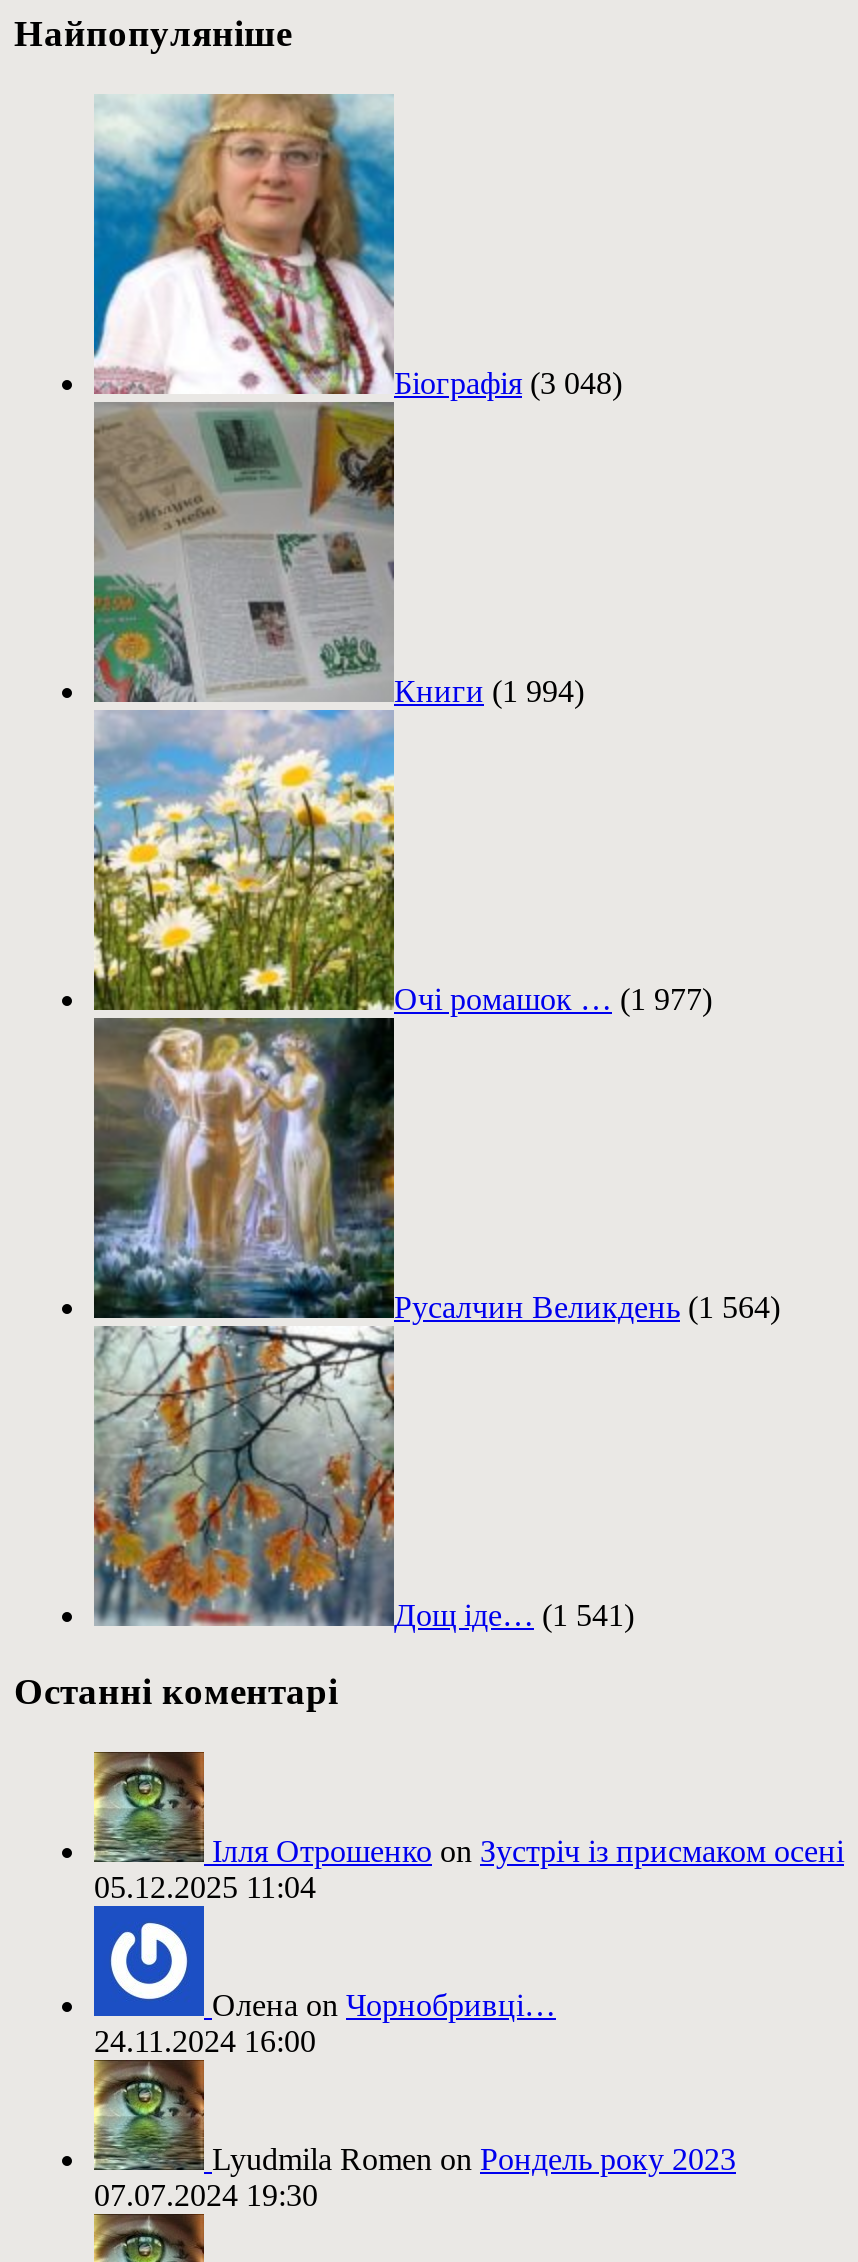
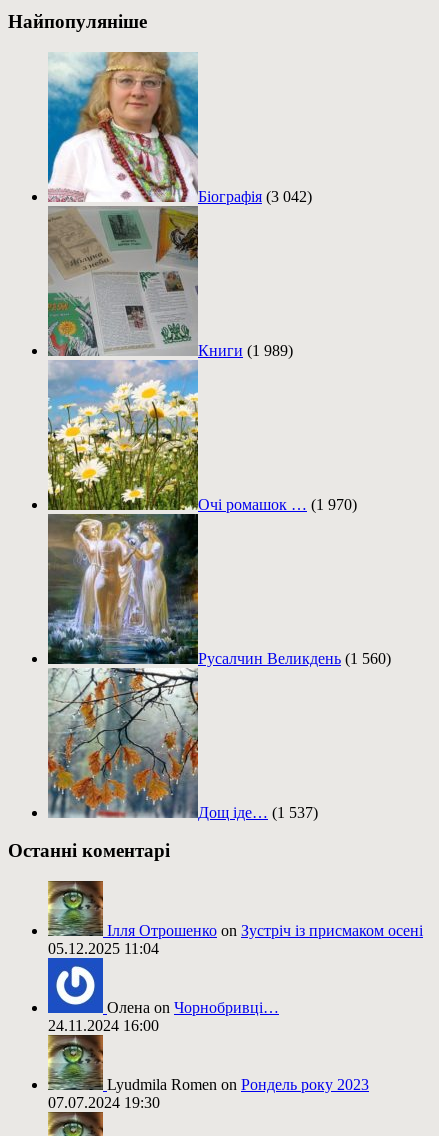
[394,366,622,400] Біографія (3 048) -> [198,188,312,205] Біографія (3 042)
[394,674,584,708] Книги (1 994) -> [198,342,293,359] Книги (1 989)
[394,982,712,1016] Очі ромашок … (1 977) -> [198,496,357,513] Очі ромашок … (1 970)
[394,1290,780,1324] Русалчин Великдень (1 564) -> [198,650,391,667] Русалчин Великдень (1 560)
[394,1598,634,1632] Дощ іде… (1 541) -> [198,804,318,821] Дощ іде… (1 537)

